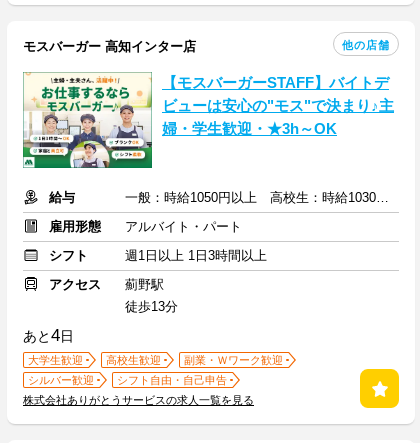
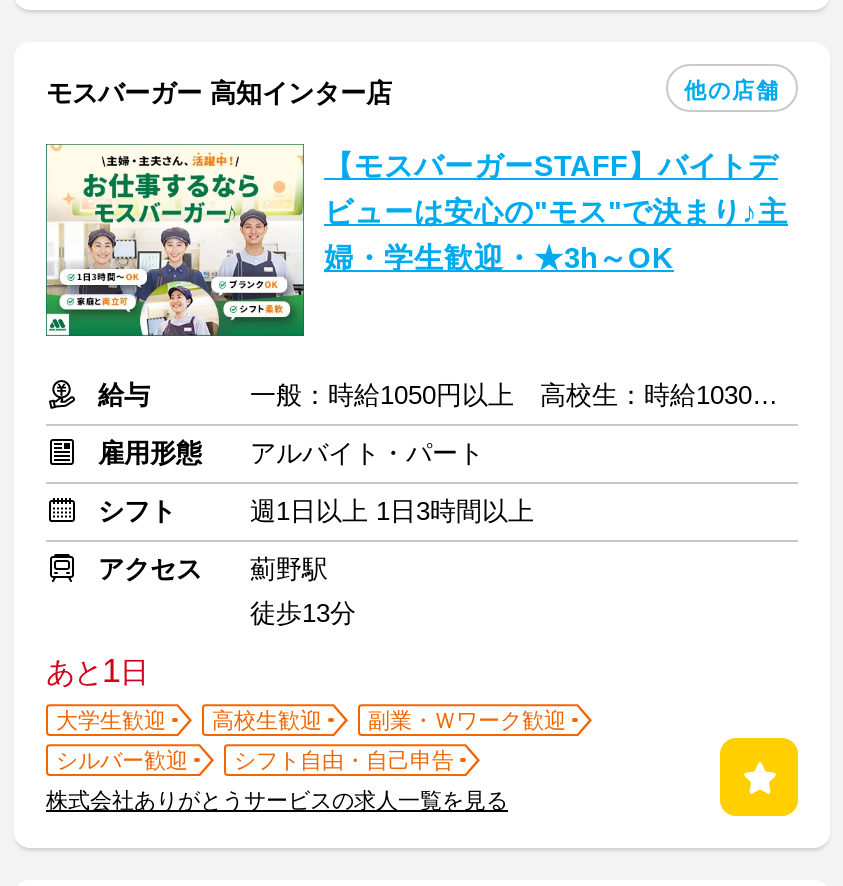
[23,326,74,345] あと4日 -> [46,652,148,690] あと1日

